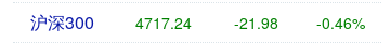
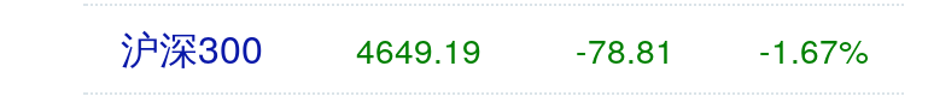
[135,12,192,34] 4717.24 -> [356,25,481,73] 4649.19
[234,12,278,34] -21.98 -> [576,25,675,73] -78.81
[316,12,365,34] -0.46% -> [759,25,868,73] -1.67%

